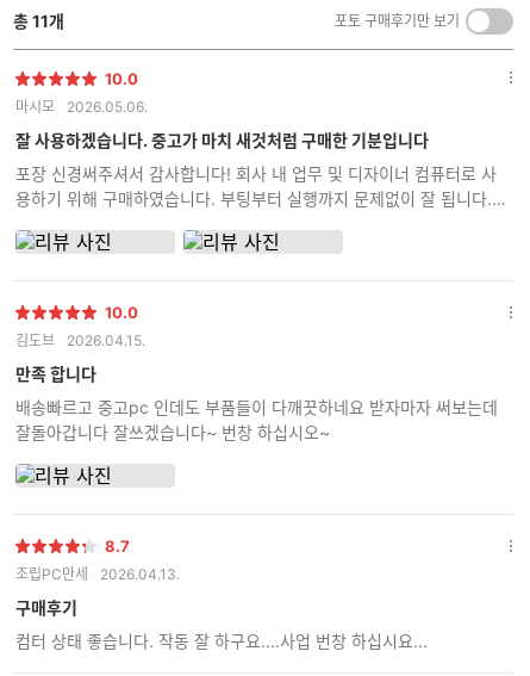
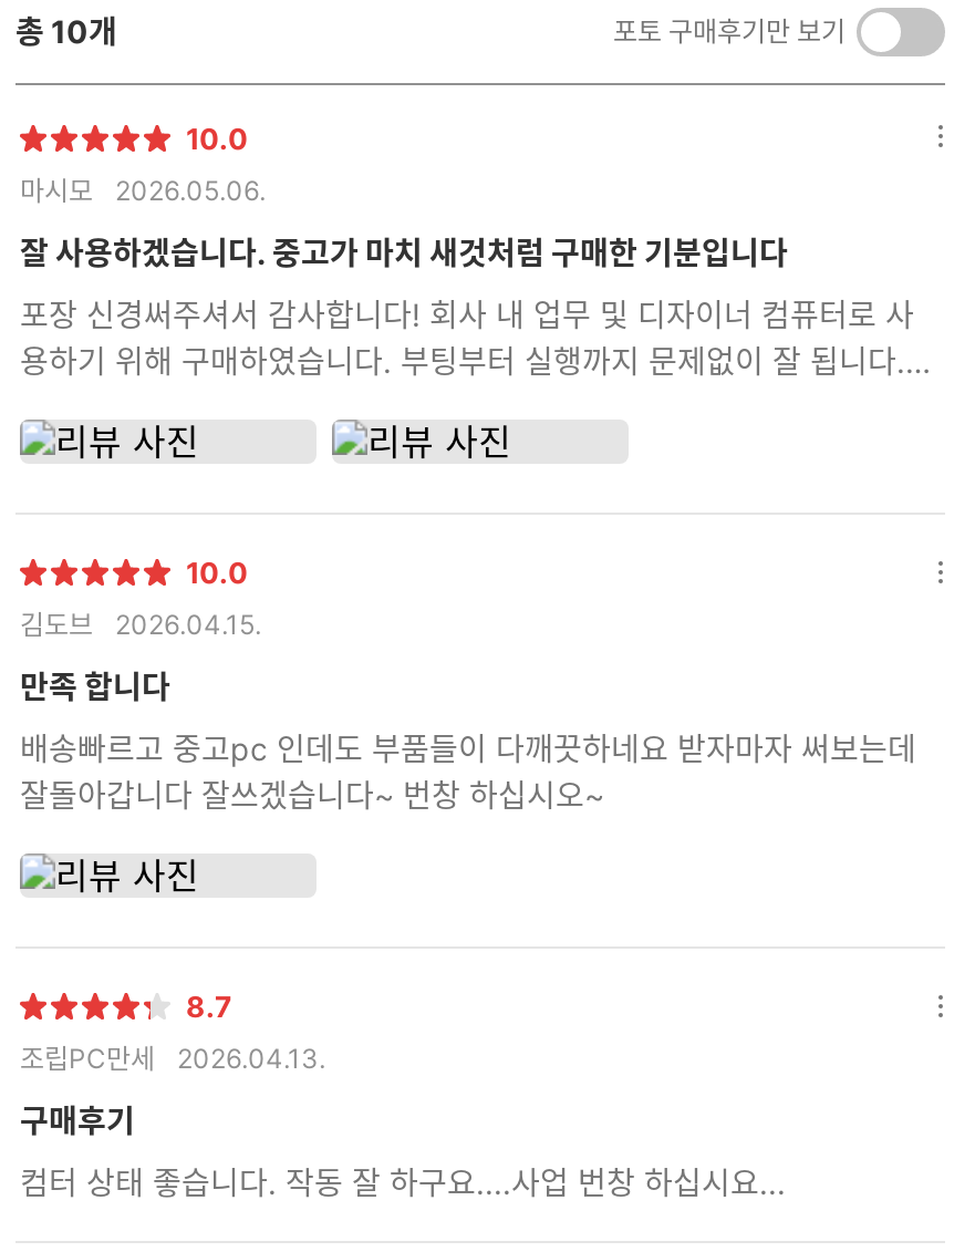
[13,11,64,31] 총 11개 -> [15,12,117,50] 총 10개

